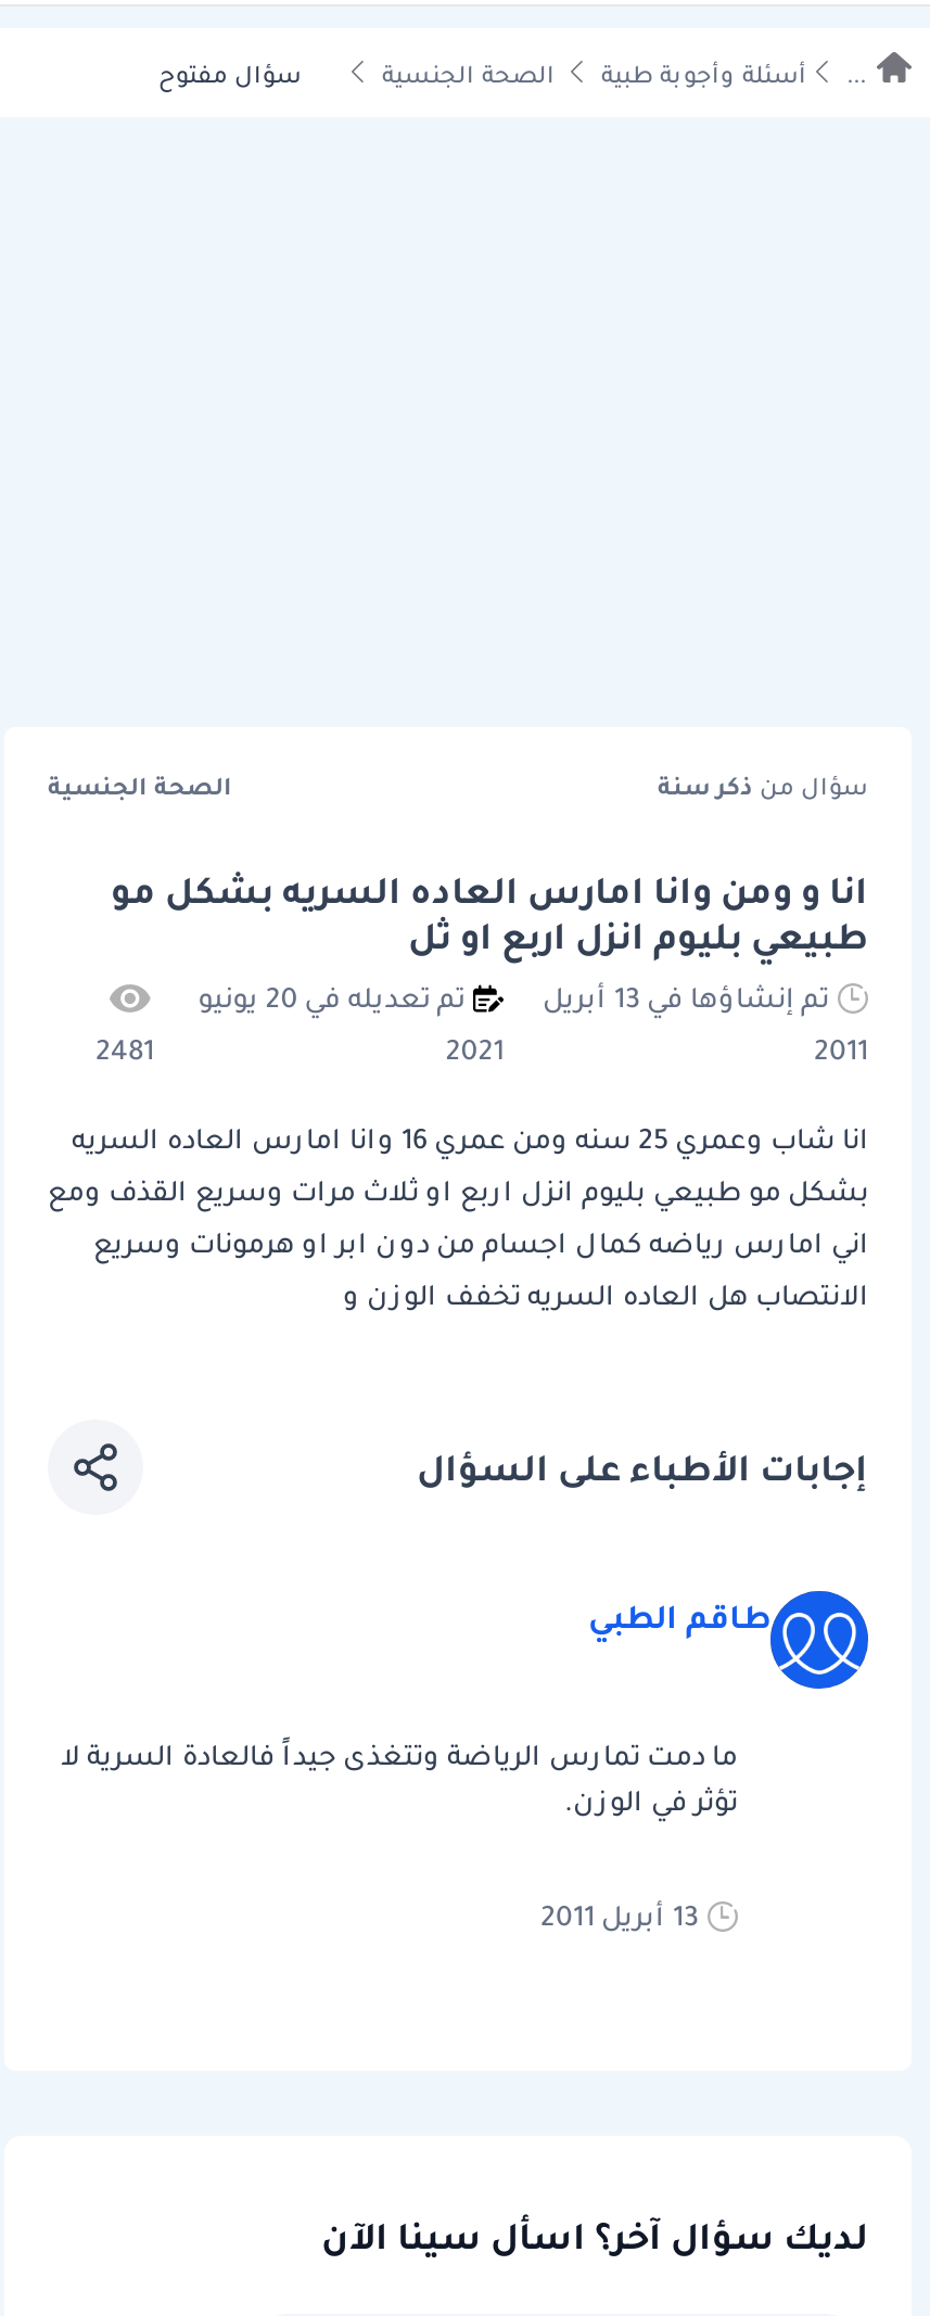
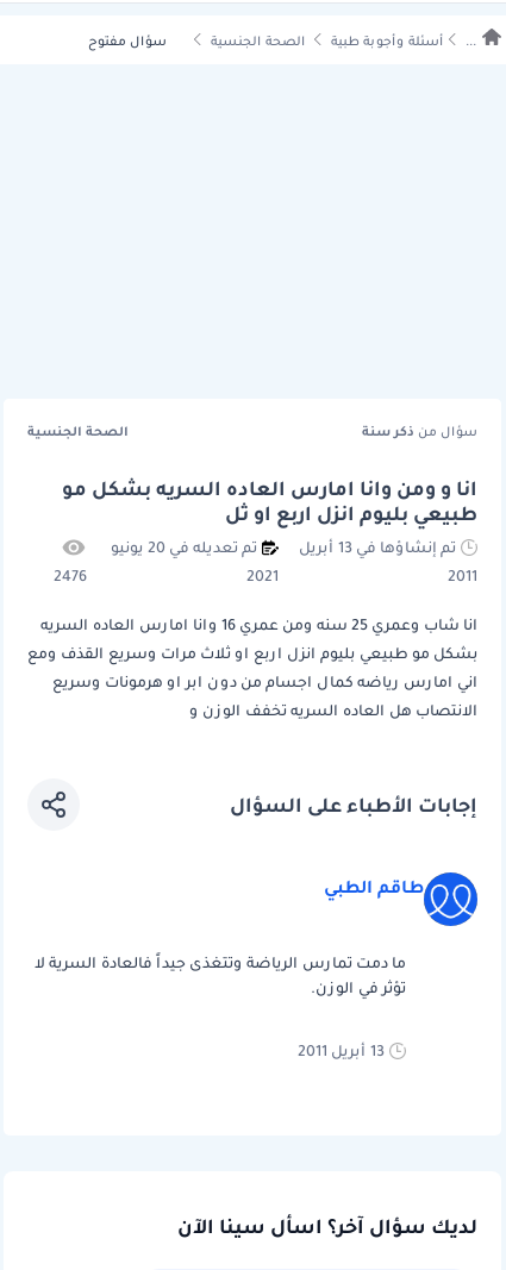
[95,1029,154,1070] 2481 -> [53,564,87,587] 2476

